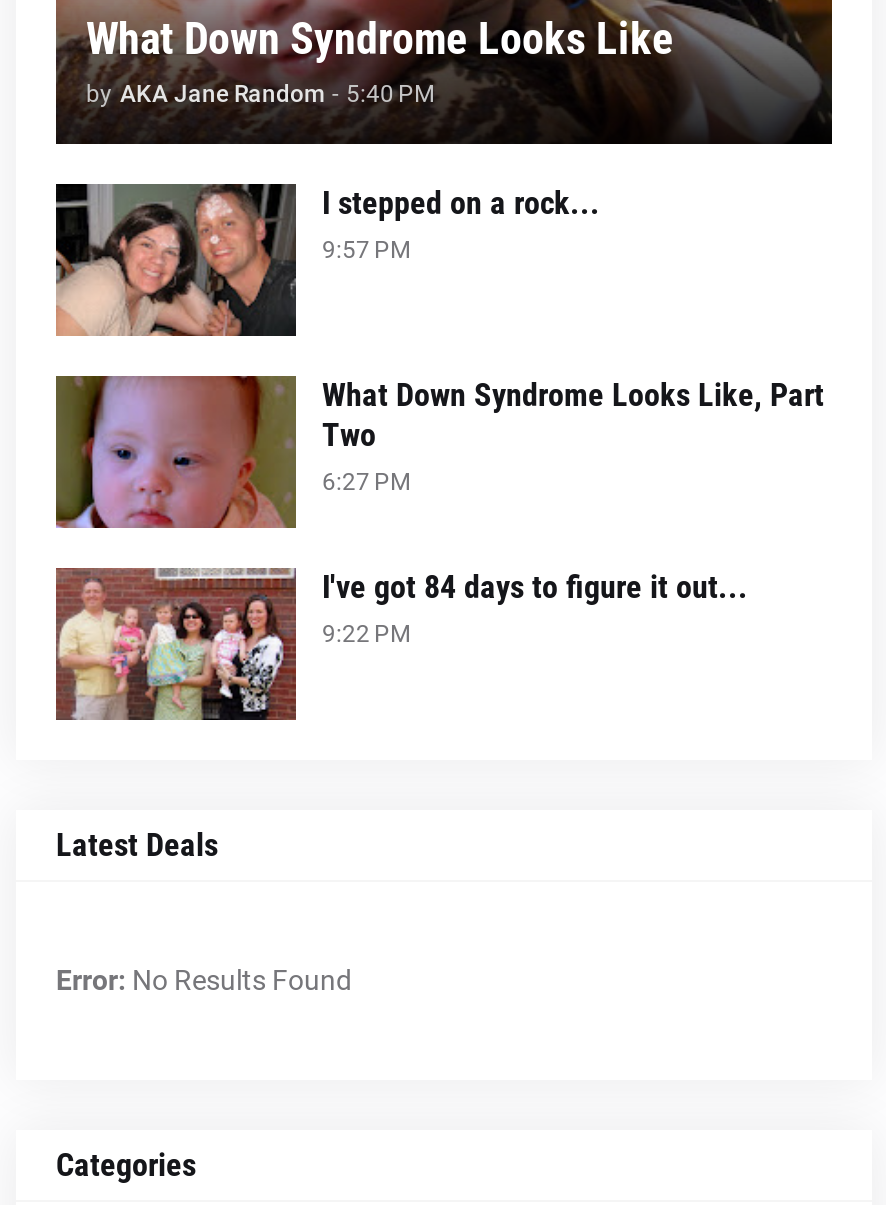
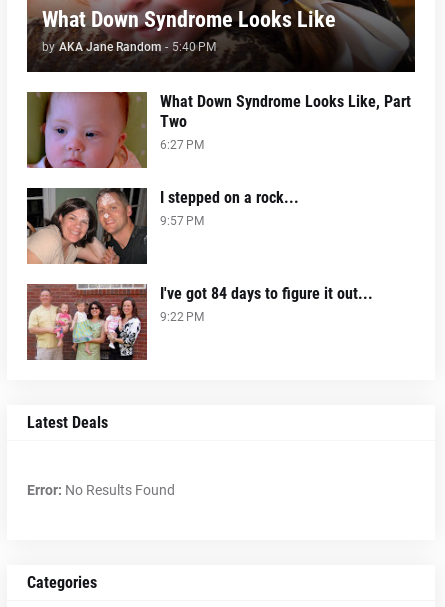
moved [56,182,600,336] -> [26,187,299,264]: [image] | I stepped on a rock... | 9:57 PM
moved [56,372,824,532] -> [27,90,411,170]: [image] | What Down Syndrome Looks Like, Part | Two | 6:27 PM

